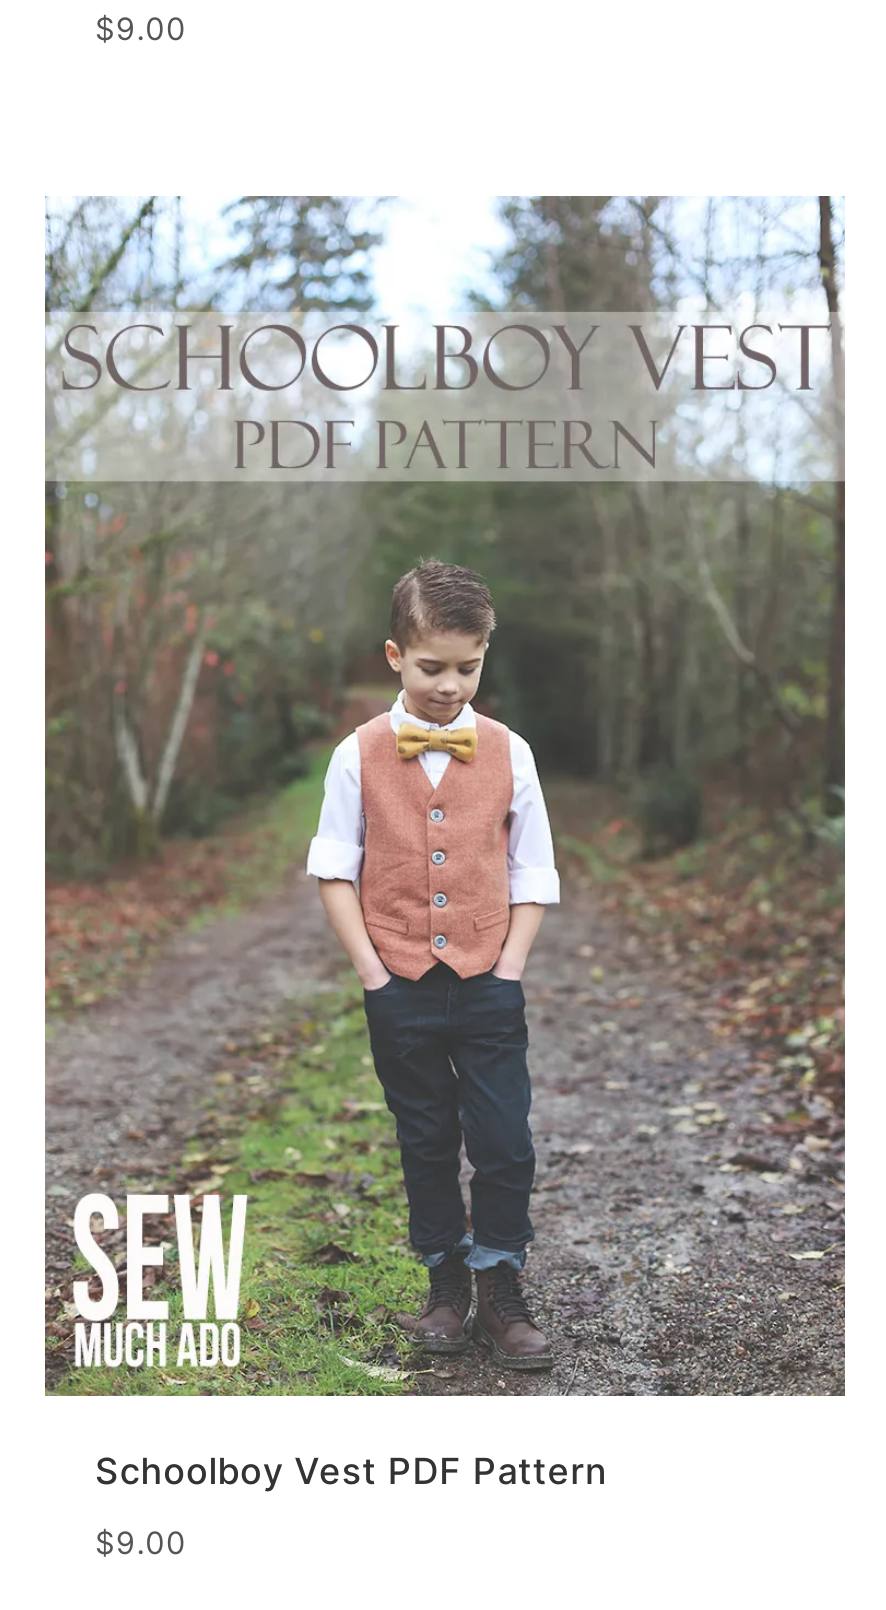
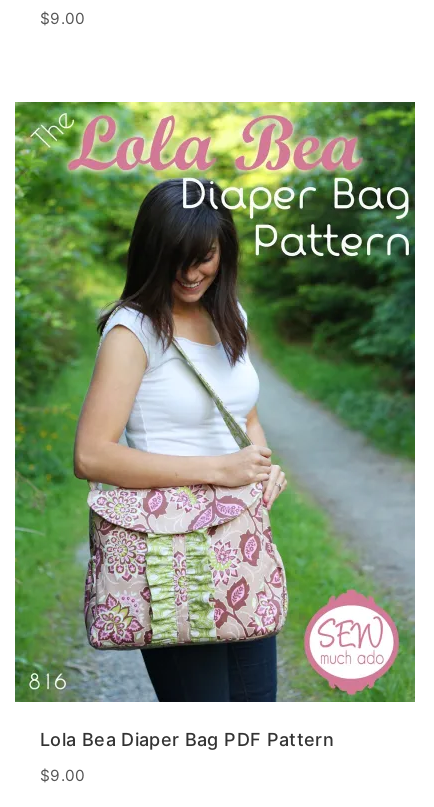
[43,194,847,1492] [image] | Schoolboy Vest PDF Pattern -> [14,101,416,750] [image] | Lola Bea Diaper Bag PDF Pattern

